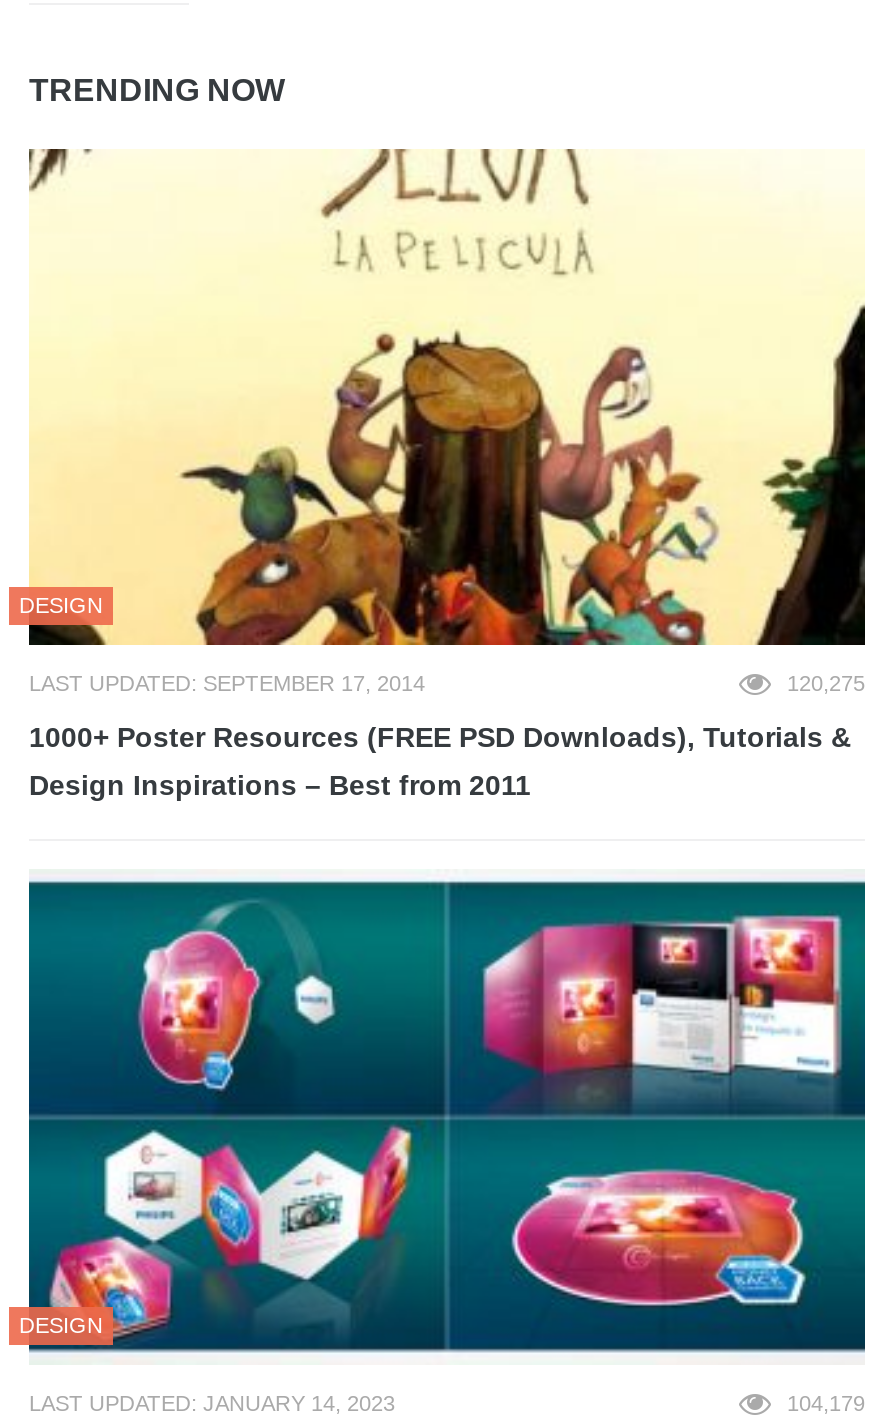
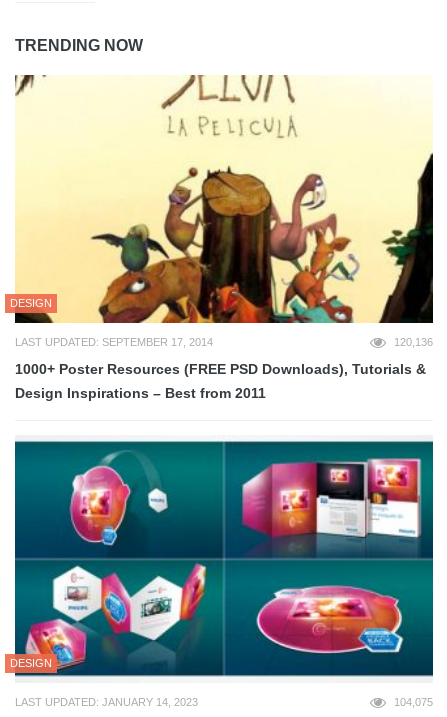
[781,671,865,695] 120,275 -> [391,336,433,348] 120,136
[781,1392,865,1416] 104,179 -> [391,696,433,708] 104,075

